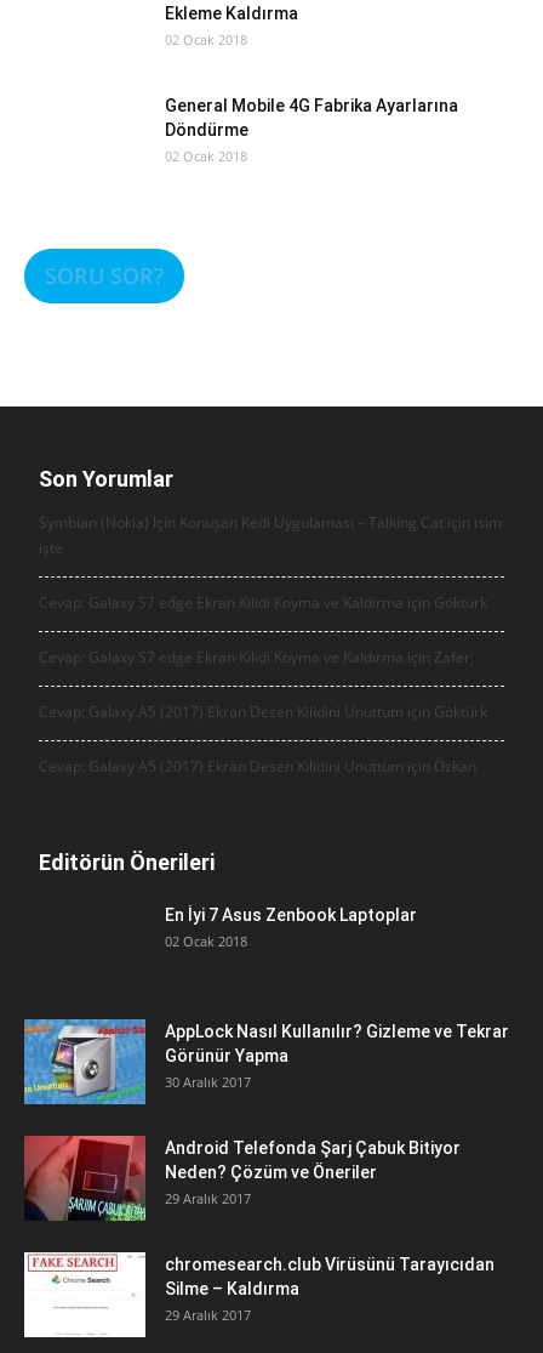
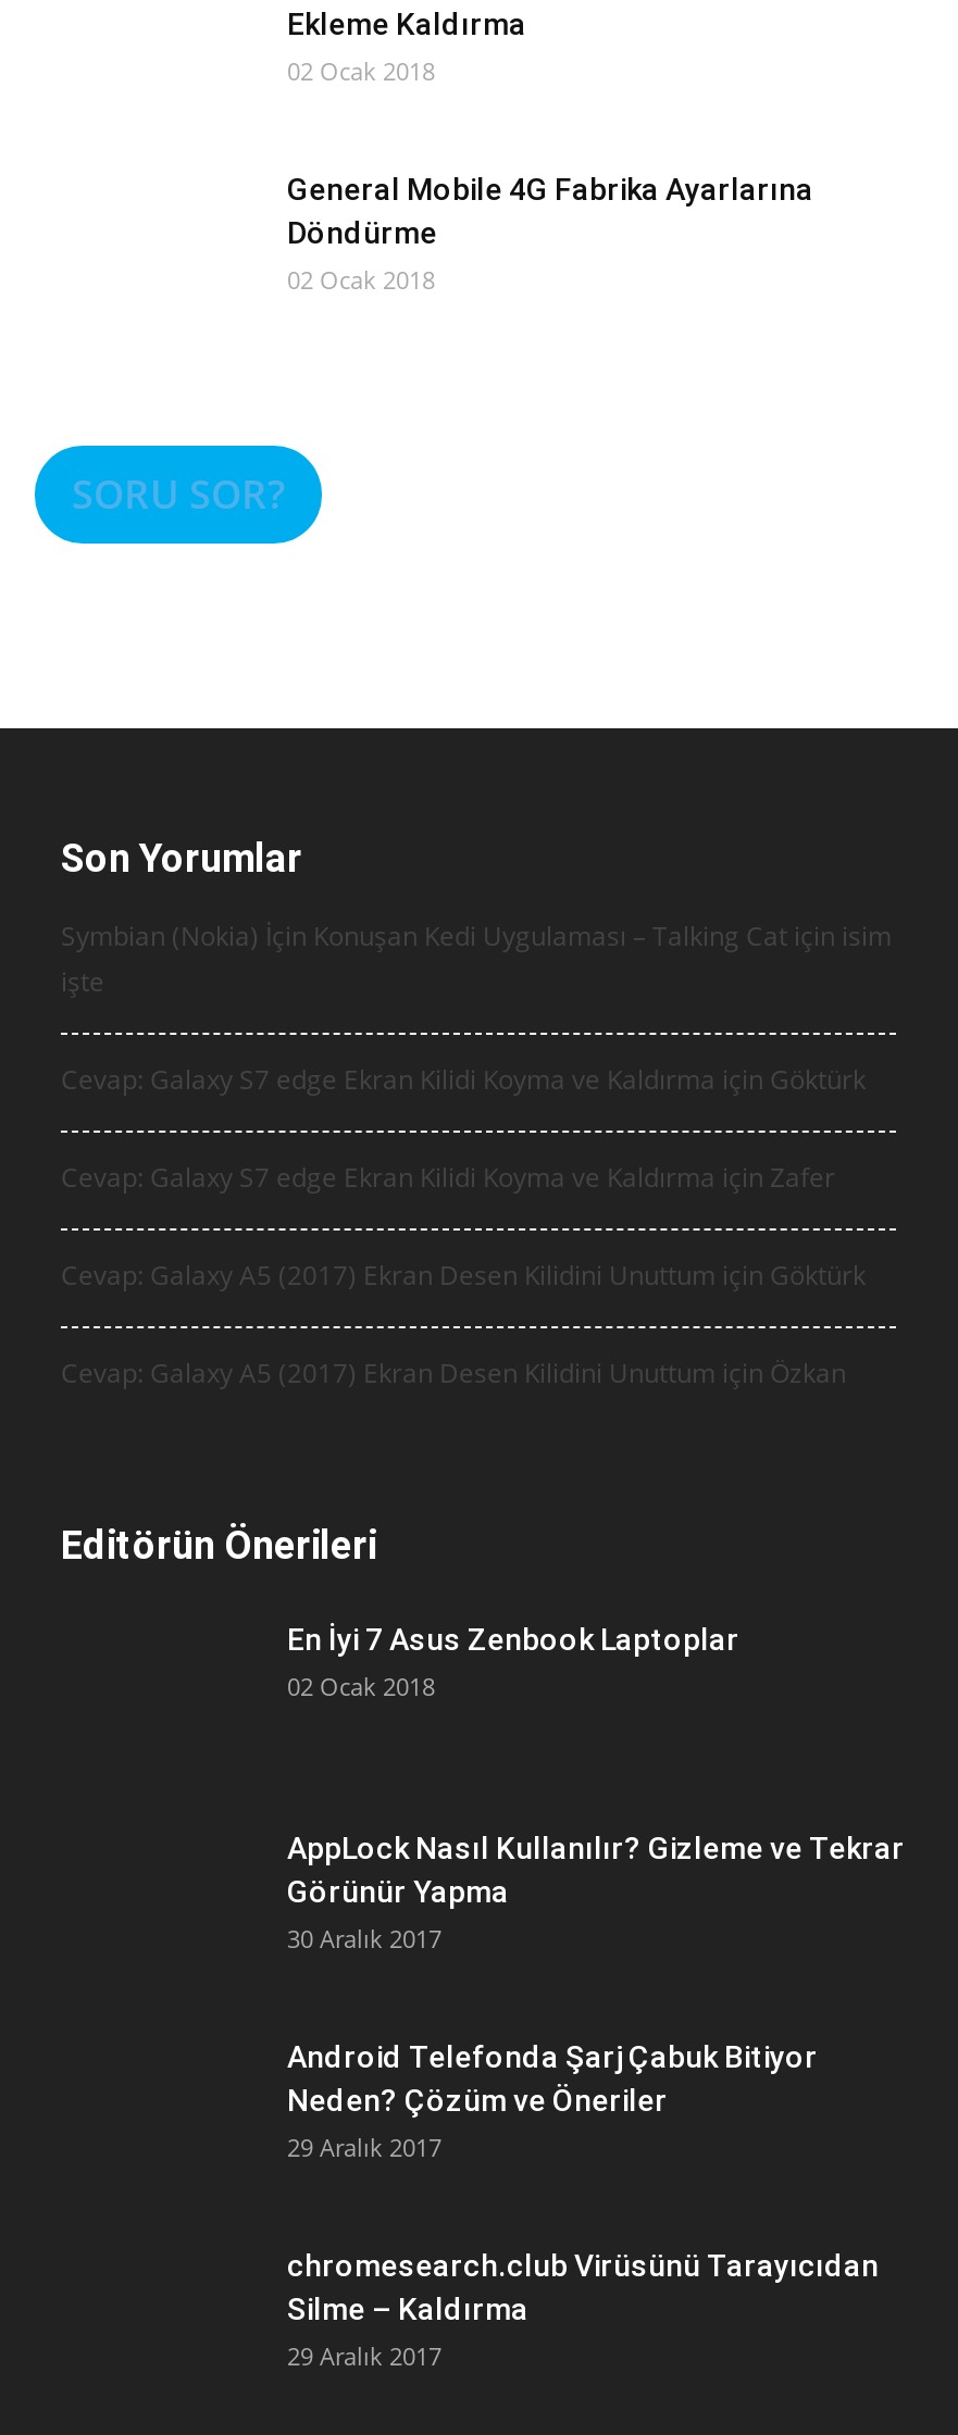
[23,1018,147,1105] [image] -> none
[23,1135,147,1222] [image] -> none
[23,1251,147,1338] [image] -> none

